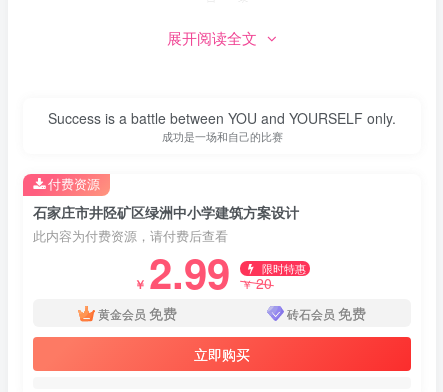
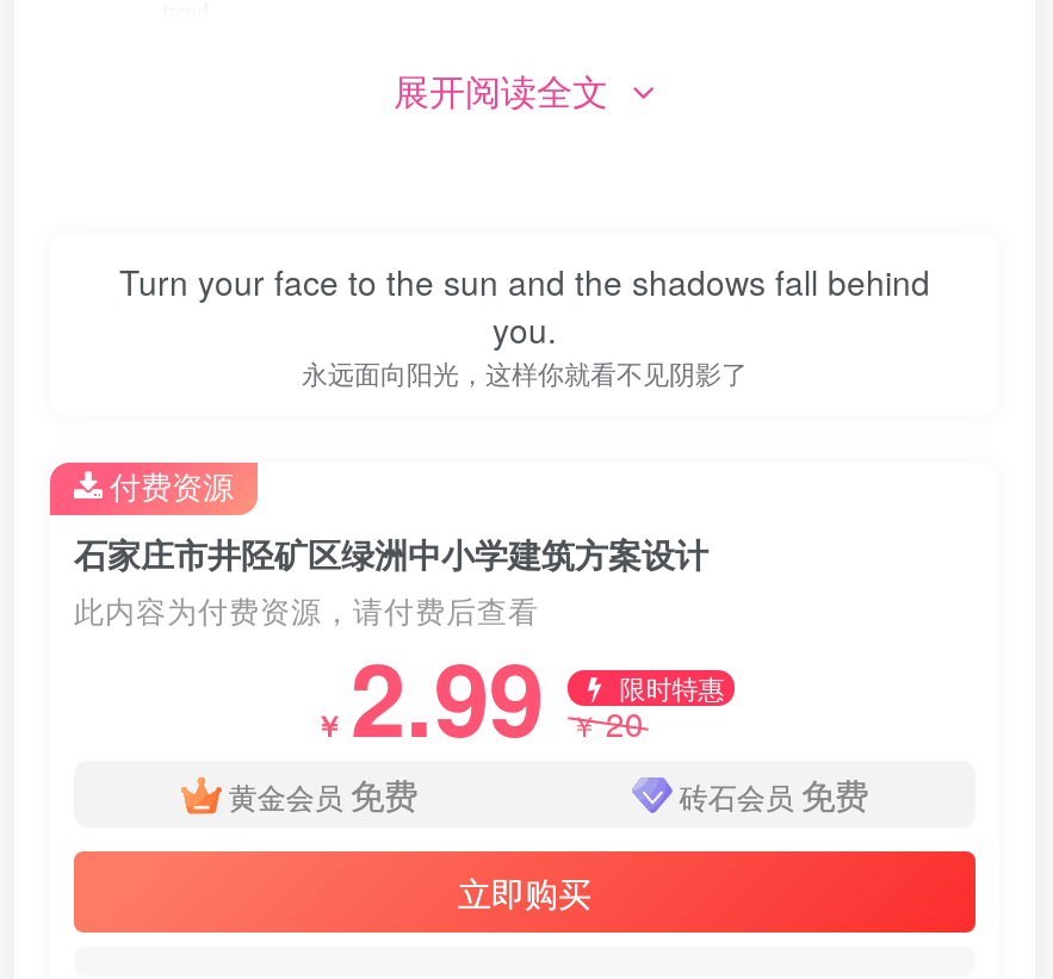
[48,108,396,144] Success is a battle between YOU and YOURSELF only. | 成功是一场和自己的比赛 -> [119,258,930,391] Turn your face to the sun and the shadows fall behind | you. | 永远面向阳光，这样你就看不见阴影了

